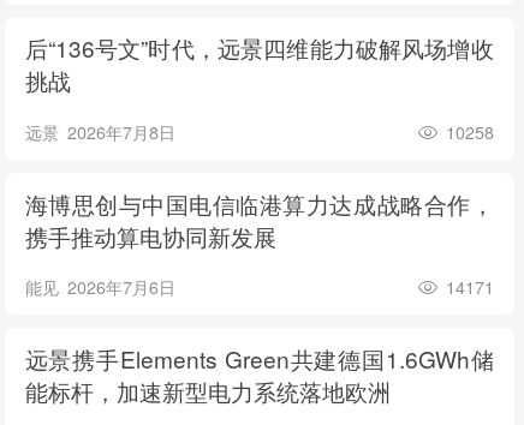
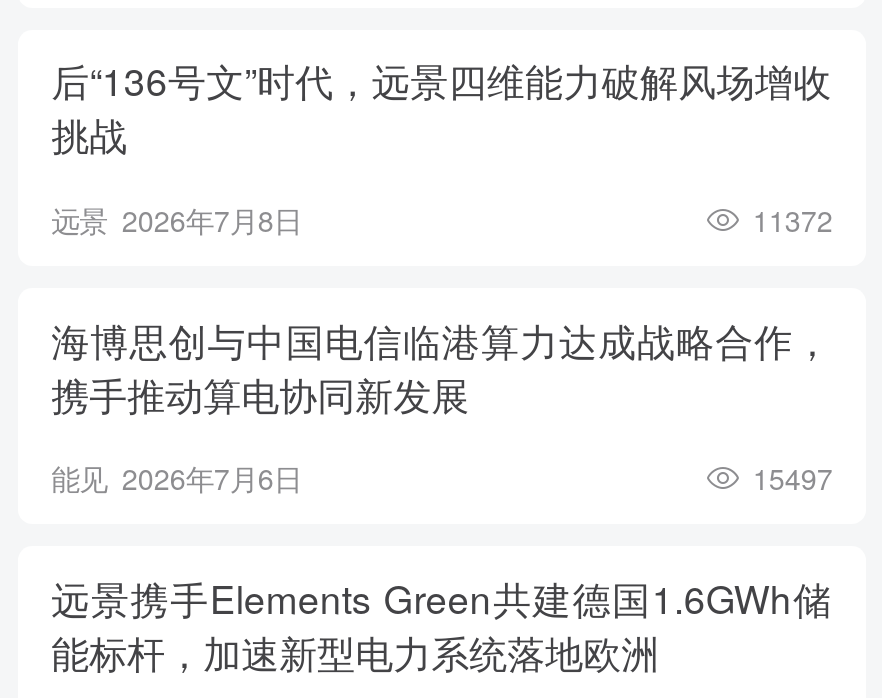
[446,120,494,144] 10258 -> [753,200,833,240] 11372
[446,275,494,299] 14171 -> [753,459,833,499] 15497

